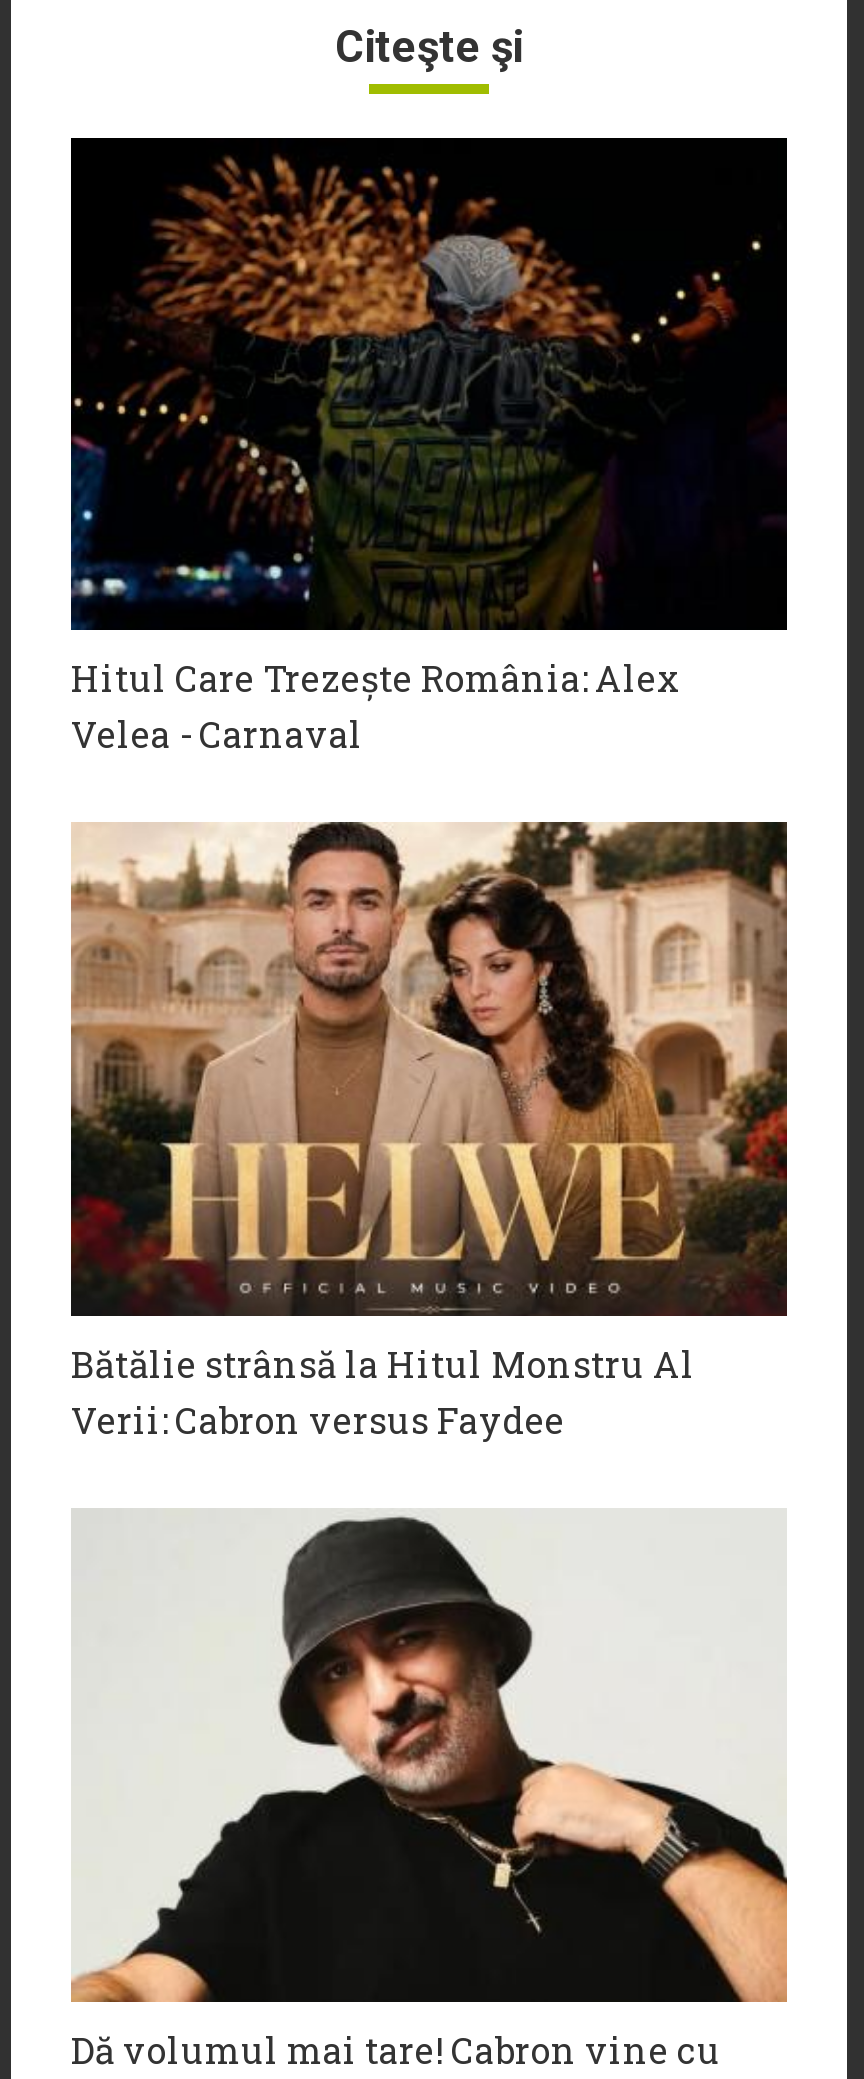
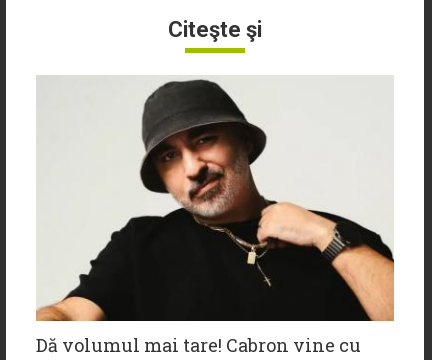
[69,136,789,758] [image] | Hitul Care Trezește România: Alex | Velea - Carnaval -> none
[69,820,789,1444] [image] | Bătălie strânsă la Hitul Monstru Al | Verii: Cabron versus Faydee -> none

